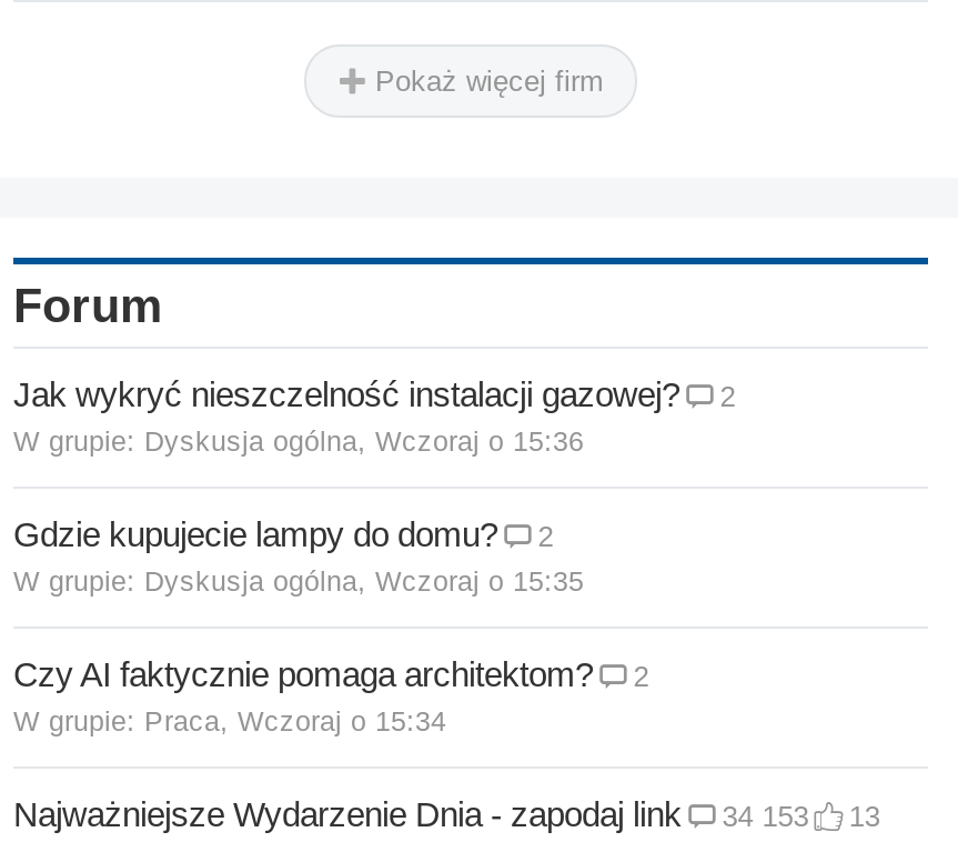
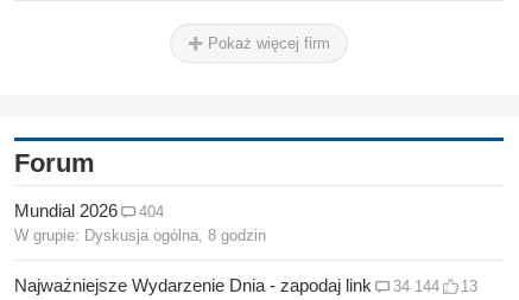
[13,375,735,737] Jak wykryć nieszczelność instalacji gazowej? | 2 | W grupie: Dyskusja ogólna, Wczoraj o 15:36 | Gdzie kupujecie lampy do domu? | 2 | W grupie: Dyskusja ogólna, Wczoraj o 15:35 | Czy AI faktycznie pomaga architektom? | 2 | W grupie: Praca, Wczoraj o 15:34 -> [14,200,266,244] Mundial 2026 | 404 | W grupie: Dyskusja ogólna, 8 godzin
[13,795,880,832] Najważniejsze Wydarzenie Dnia - zapodaj link 34 153 13 -> [14,275,478,295] Najważniejsze Wydarzenie Dnia - zapodaj link 34 144 13

